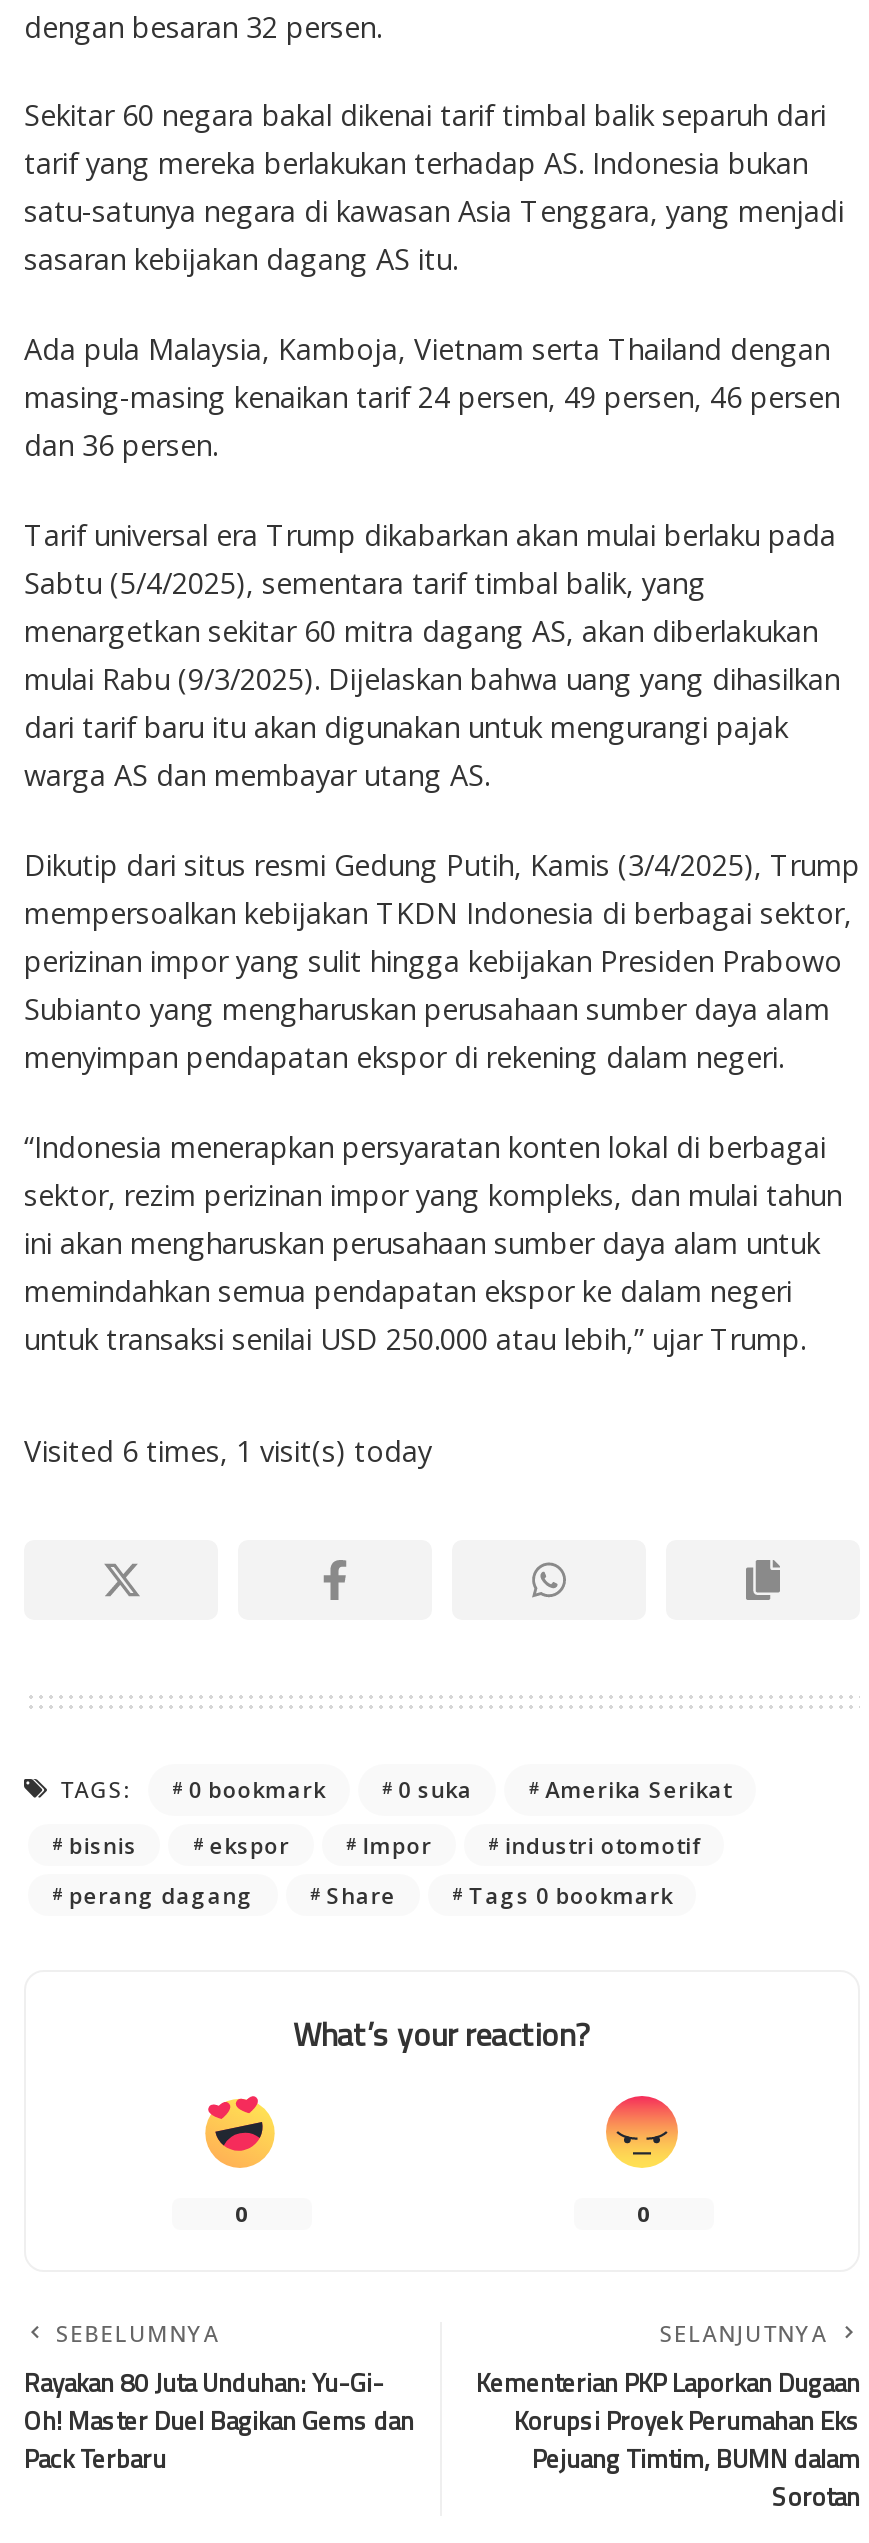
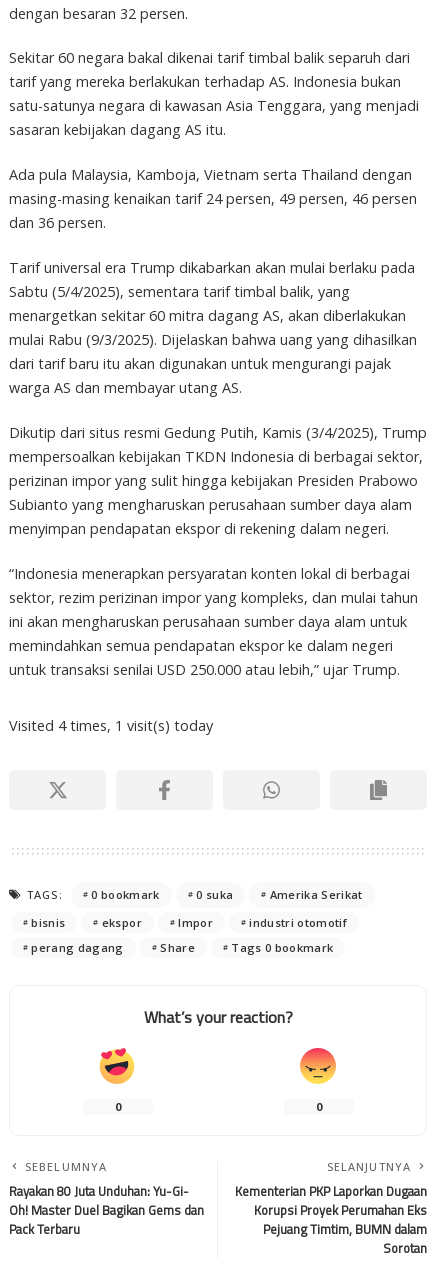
[24,1431,432,1469] Visited 6 times, 1 visit(s) today -> [9,715,213,734] Visited 4 times, 1 visit(s) today

